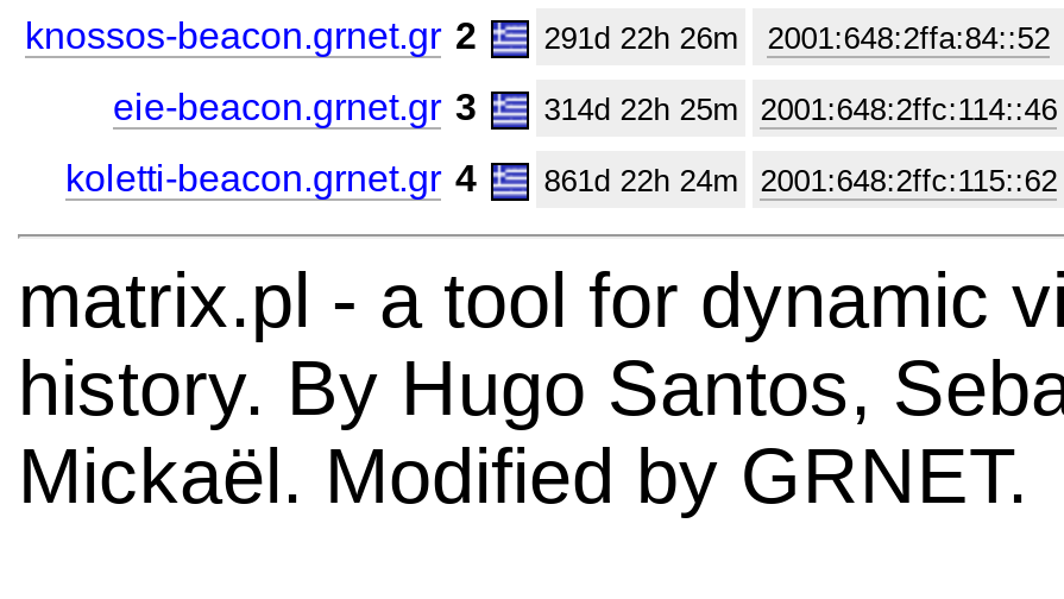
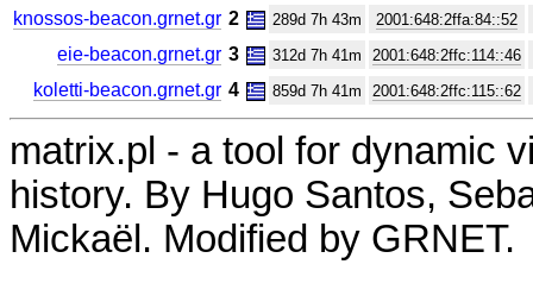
[25,16,1050,56] knossos-beacon.grnet.gr 2 291d 22h 26m 2001:648:2ffa:84::52 -> [13,9,518,29] knossos-beacon.grnet.gr 2 289d 7h 43m 2001:648:2ffa:84::52
[113,87,1057,128] eie-beacon.grnet.gr 3 314d 22h 25m 2001:648:2ffc:114::46 -> [57,44,521,64] eie-beacon.grnet.gr 3 312d 7h 41m 2001:648:2ffc:114::46
[65,159,1057,199] koletti-beacon.grnet.gr 4 861d 22h 24m 2001:648:2ffc:115::62 -> [33,80,521,100] koletti-beacon.grnet.gr 4 859d 7h 41m 2001:648:2ffc:115::62

